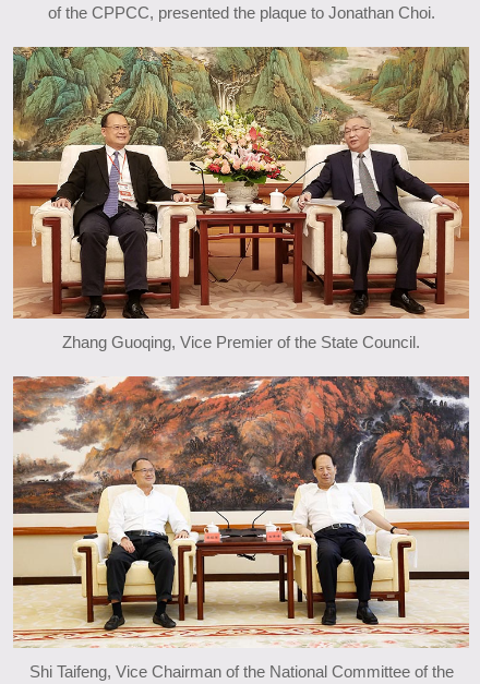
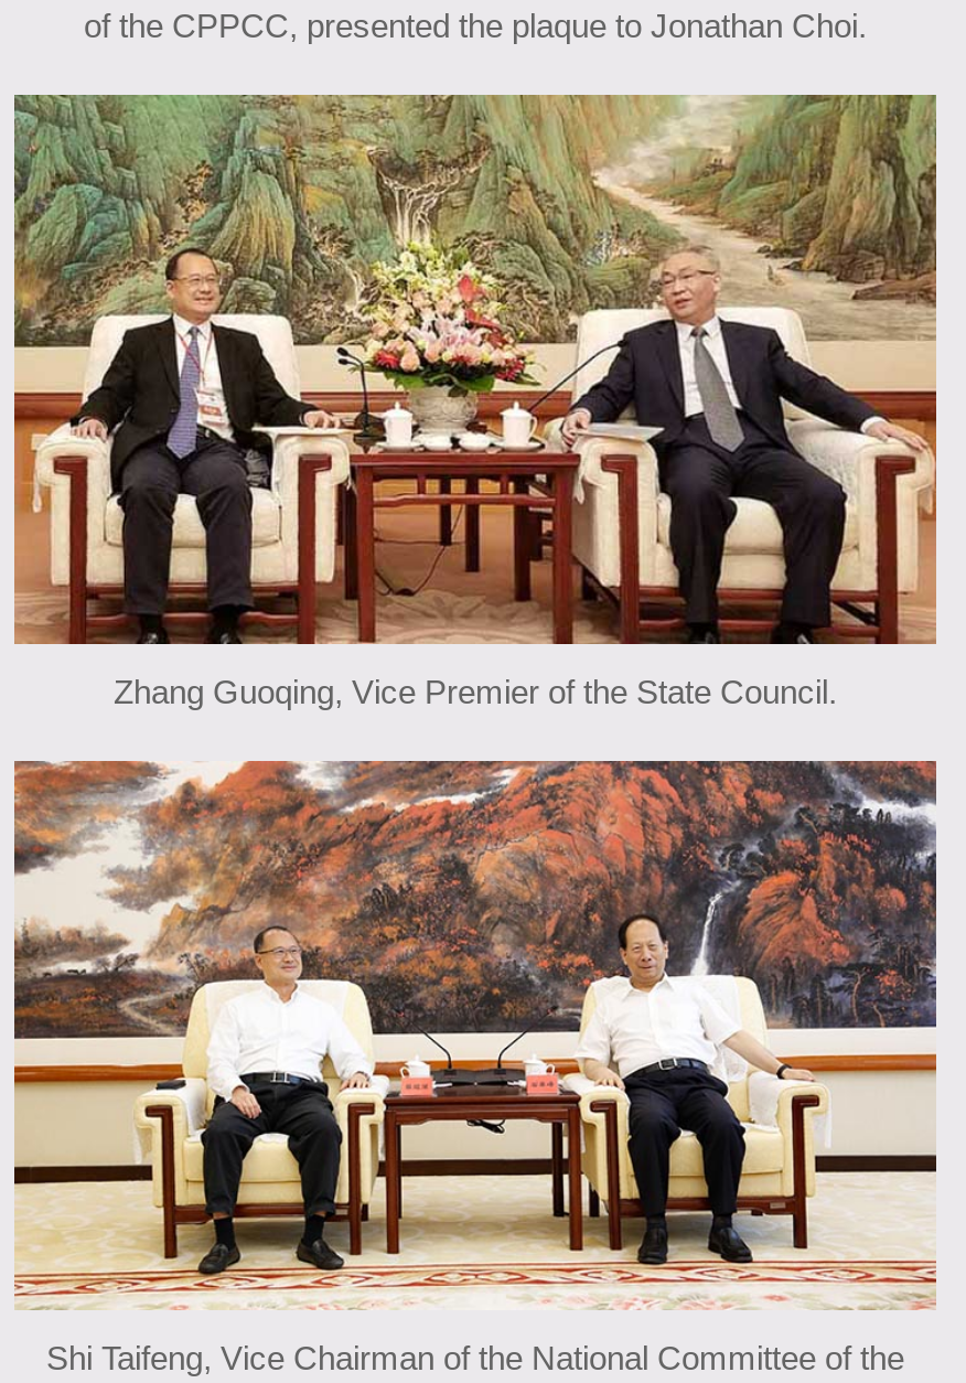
[13,46,469,320] [image] -> [12,93,936,646] [image]

